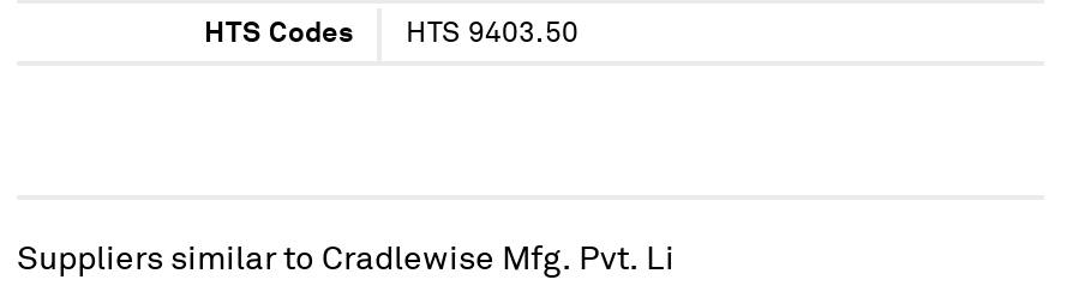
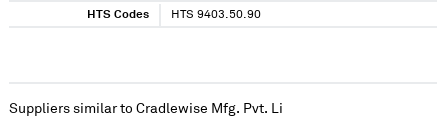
[204,21,579,50] HTS Codes HTS 9403.50 -> [87,9,261,21] HTS Codes HTS 9403.50.90

